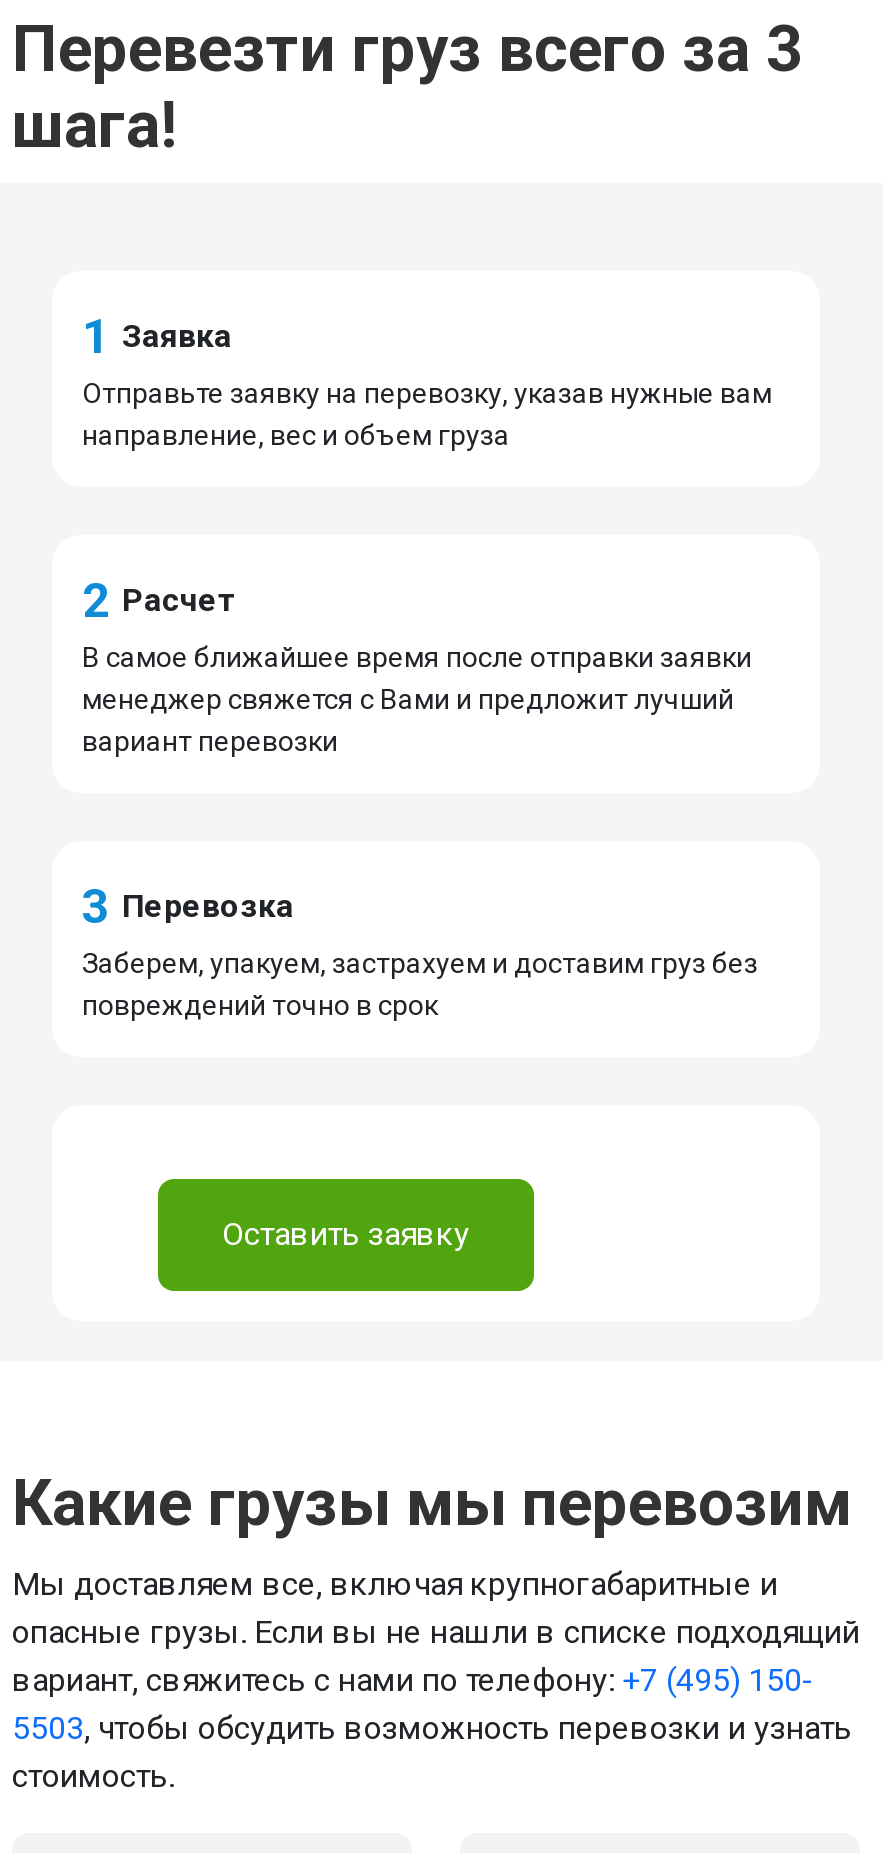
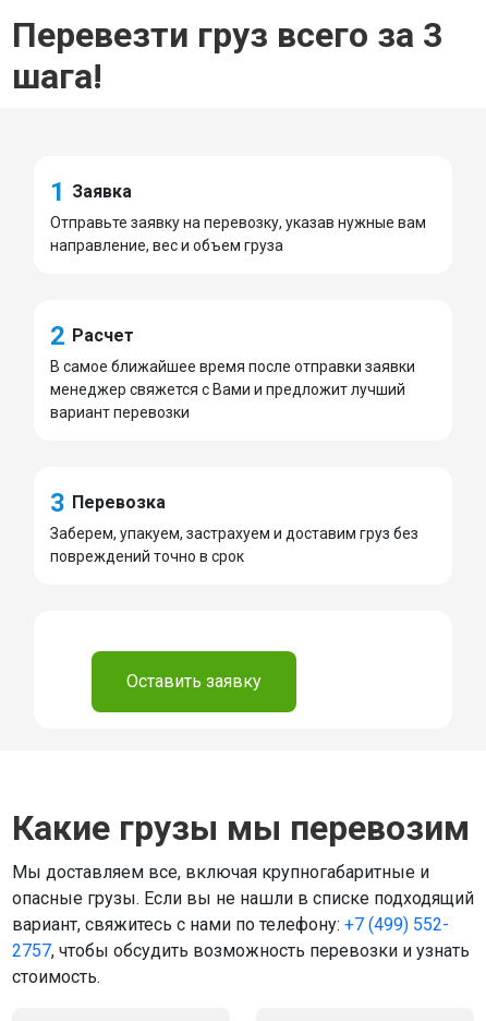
[12,1662,814,1700] вариант, свяжитесь с нами по телефону: +7 (495) 150- -> [12,915,449,935] вариант, свяжитесь с нами по телефону: +7 (499) 552-
[12,1710,852,1748] 5503, чтобы обсудить возможность перевозки и узнать -> [12,941,470,961] 2757, чтобы обсудить возможность перевозки и узнать

